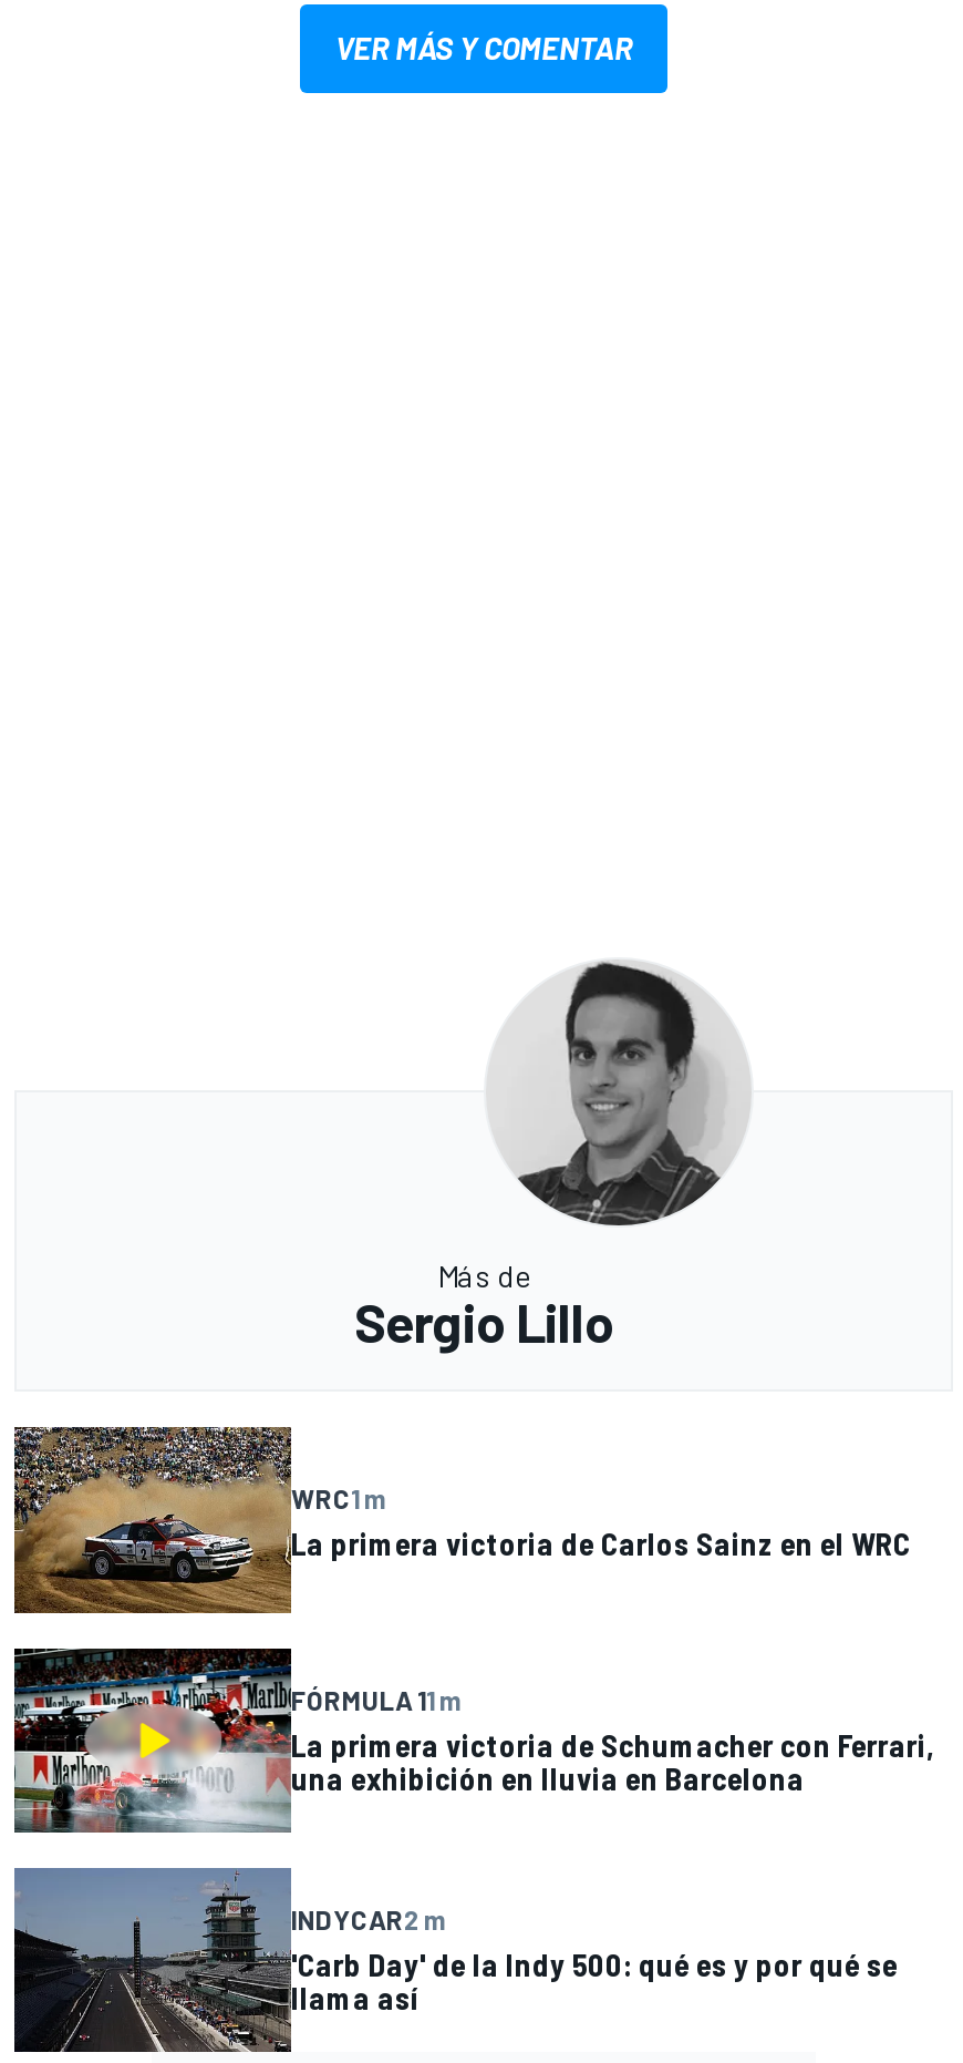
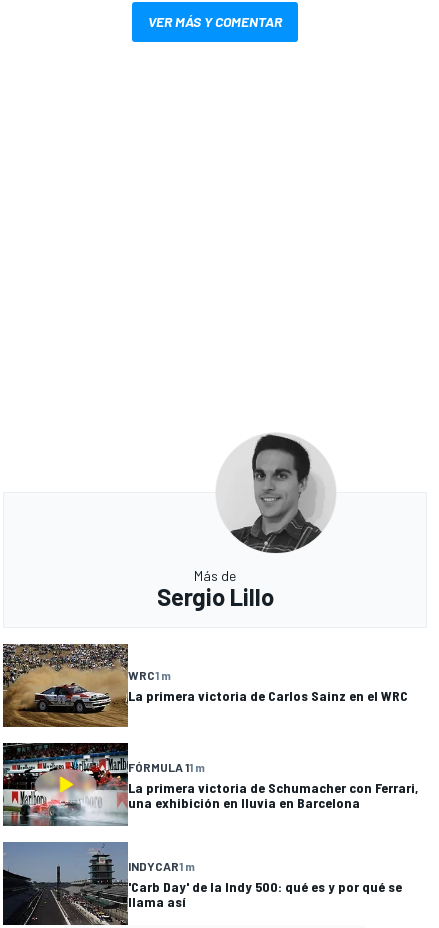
[291,1904,446,1935] INDYCAR2 m -> [128,859,195,873] INDYCAR1 m

